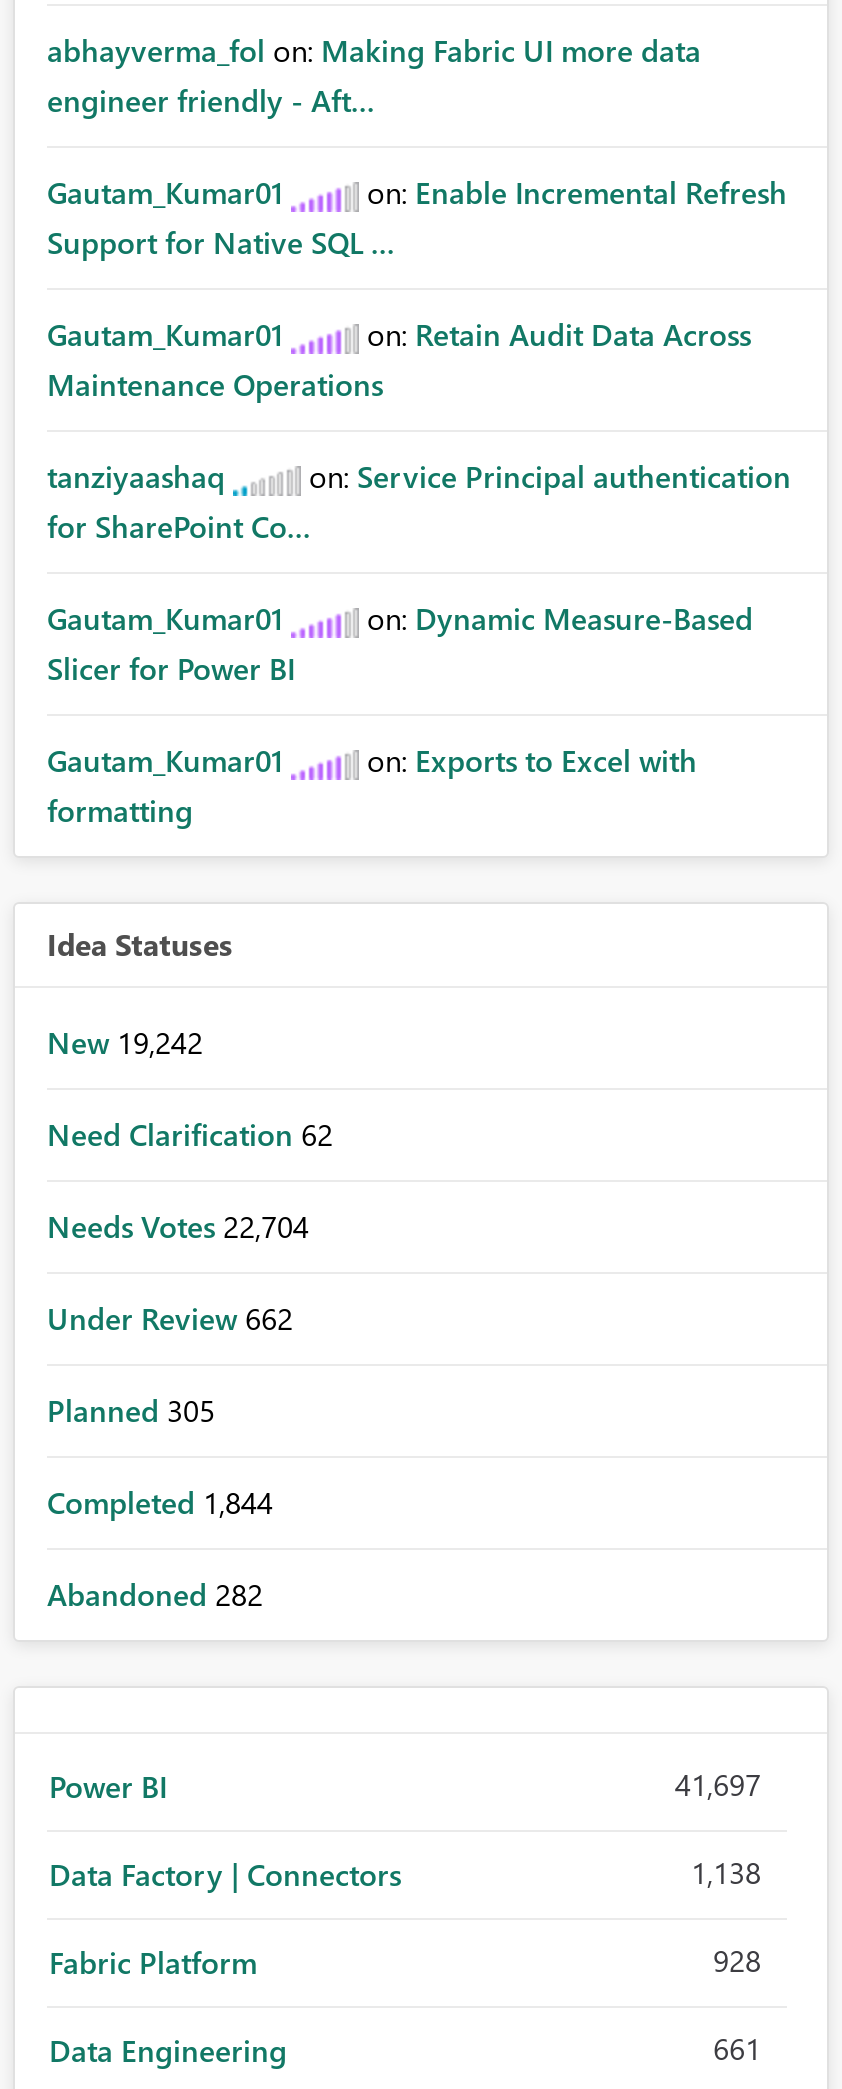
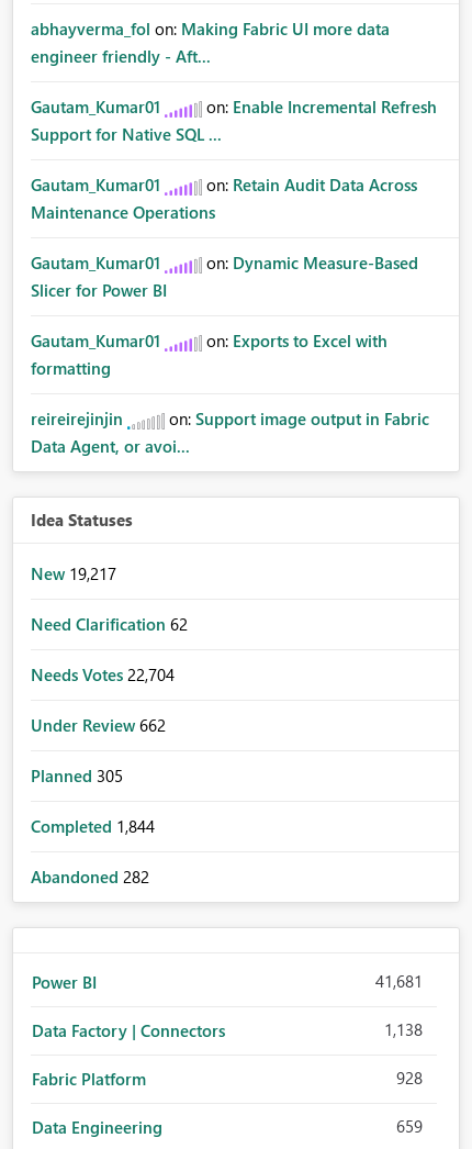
[47,456,791,546] tanziyaashaq | on: Service Principal authentication | for SharePoint Co... -> none
moved [47,598,753,830] -> [31,251,418,379]: Gautam_Kumar01 | on: Dynamic Measure-Based | Slicer for Power BI | Gautam_Kumar01 | on: Exports to Excel with | formatting
none -> [31,407,429,457] reireirejinjin | on: Support image output in Fabric | Data Agent, or avoi...
[47,1022,203,1062] New 19,242 -> [31,562,116,584] New 19,217
[675,1764,761,1804] 41,697 -> [375,970,423,992] 41,681
[713,2028,761,2068] 661 -> [396,1115,423,1137] 659

